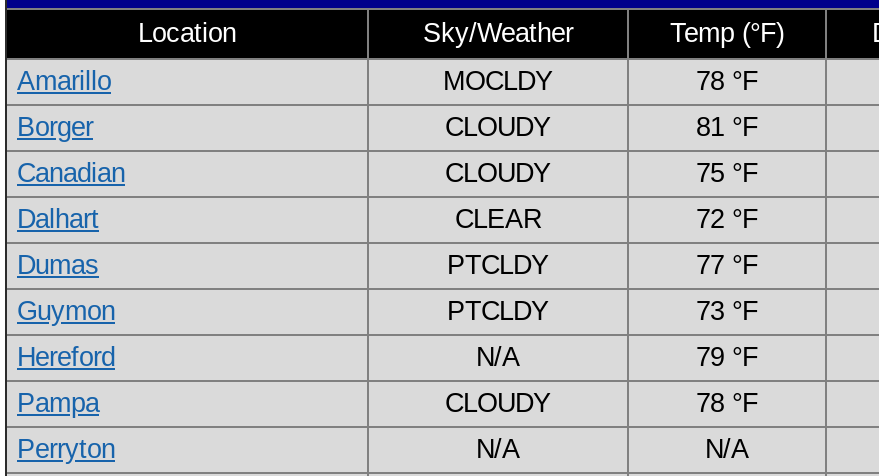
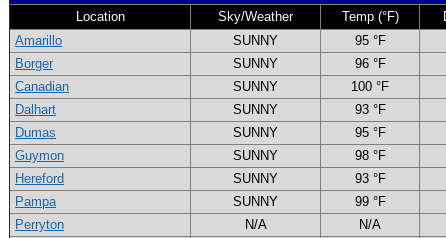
[443,66,758,96] MOCLDY | 78 °F -> [233,33,385,48] SUNNY | 95 °F
[445,112,758,142] CLOUDY | 81 °F -> [233,56,385,71] SUNNY | 96 °F
[445,158,758,188] CLOUDY | 75 °F -> [233,79,389,94] SUNNY | 100 °F
[455,204,758,234] CLEAR | 72 °F -> [233,102,385,117] SUNNY | 93 °F
[447,250,758,280] PTCLDY | 77 °F -> [233,125,385,140] SUNNY | 95 °F
[447,296,758,326] PTCLDY | 73 °F -> [233,148,385,163] SUNNY | 98 °F
[476,342,758,372] N/A | 79 °F -> [233,171,385,186] SUNNY | 93 °F
[445,388,758,418] CLOUDY | 78 °F -> [233,194,385,209] SUNNY | 99 °F

